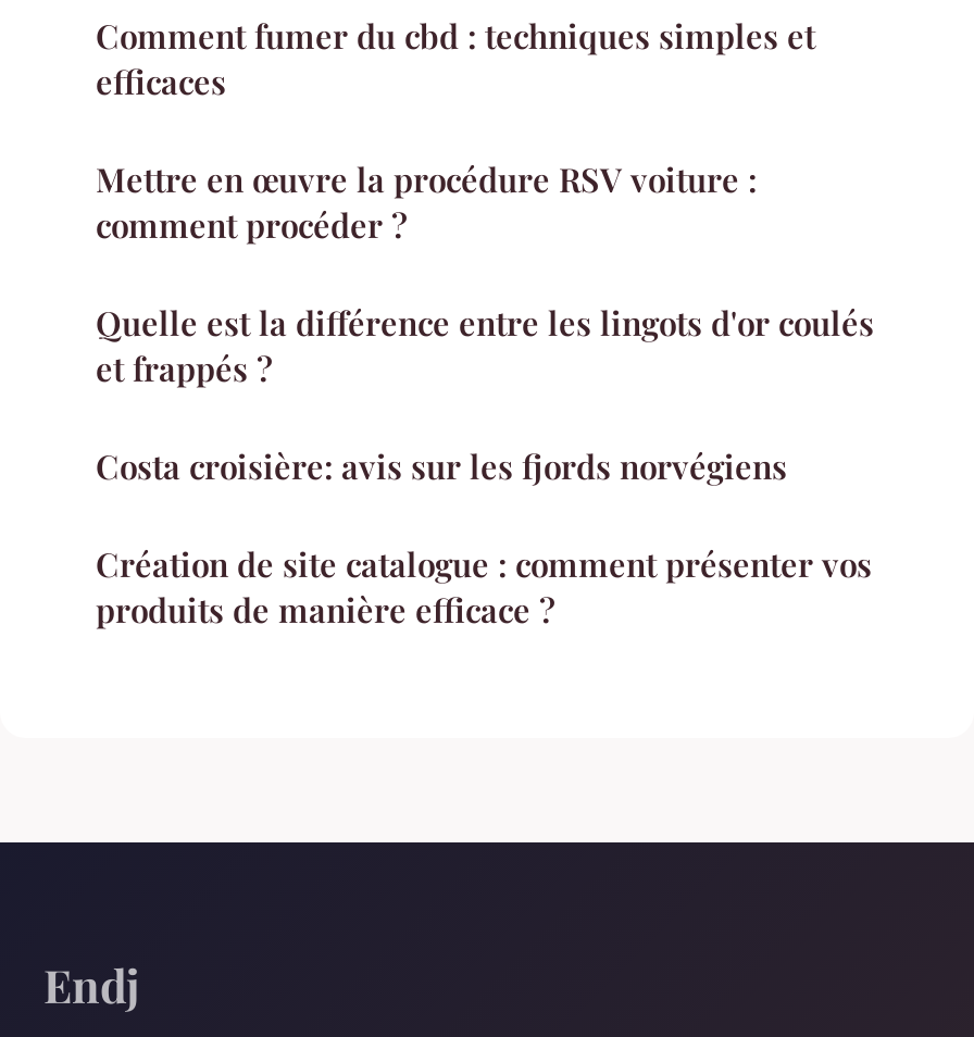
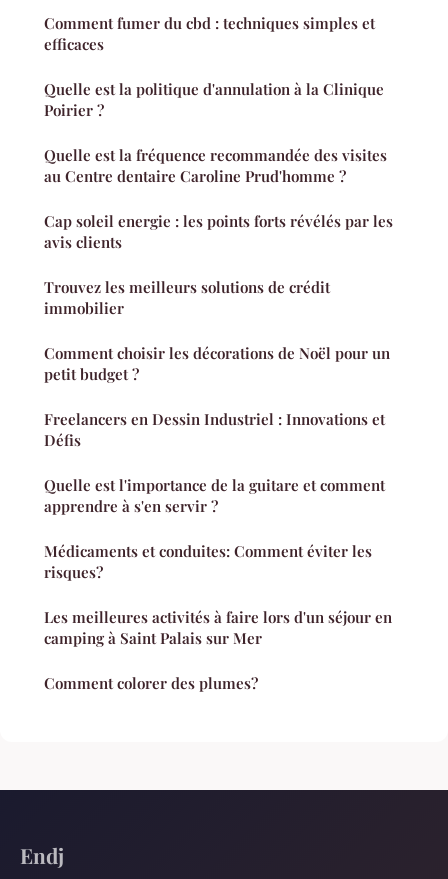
[96,158,874,632] Mettre en œuvre la procédure RSV voiture : | comment procéder ? | Quelle est la différence entre les lingots d'or coulés | et frappés ? | Costa croisière: avis sur les fjords norvégiens | Création de site catalogue : comment présenter vos | produits de manière efficace ? -> [44,79,393,693] Quelle est la politique d'annulation à la Clinique | Poirier ? | Quelle est la fréquence recommandée des visites | au Centre dentaire Caroline Prud'homme ? | Cap soleil energie : les points forts révélés par les | avis clients | Trouvez les meilleurs solutions de crédit | immobilier | Comment choisir les décorations de Noël pour un | petit budget ? | Freelancers en Dessin Industriel : Innovations et | Défis | Quelle est l'importance de la guitare et comment | apprendre à s'en servir ? | Médicaments et conduites: Comment éviter les | risques? | Les meilleures activités à faire lors d'un séjour en | camping à Saint Palais sur Mer | Comment colorer des plumes?

